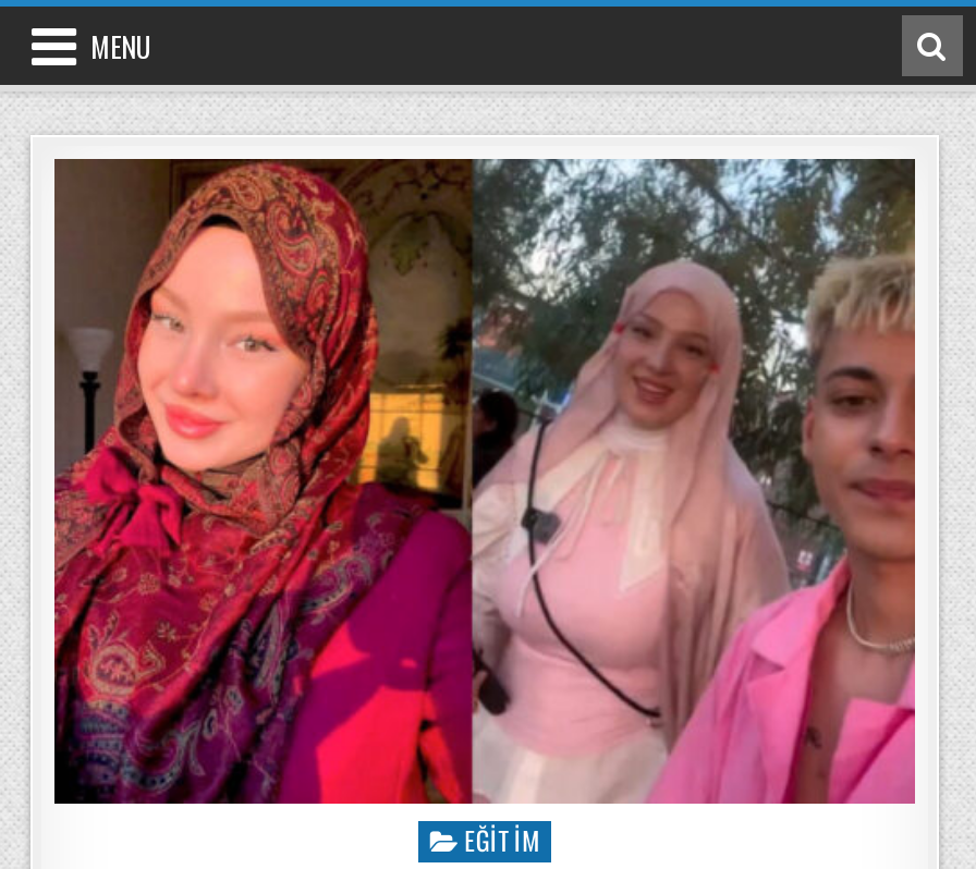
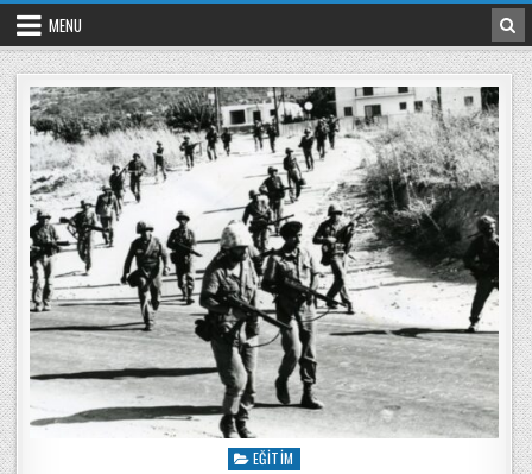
[52,157,917,806] [image] -> [28,86,500,440] [image]

